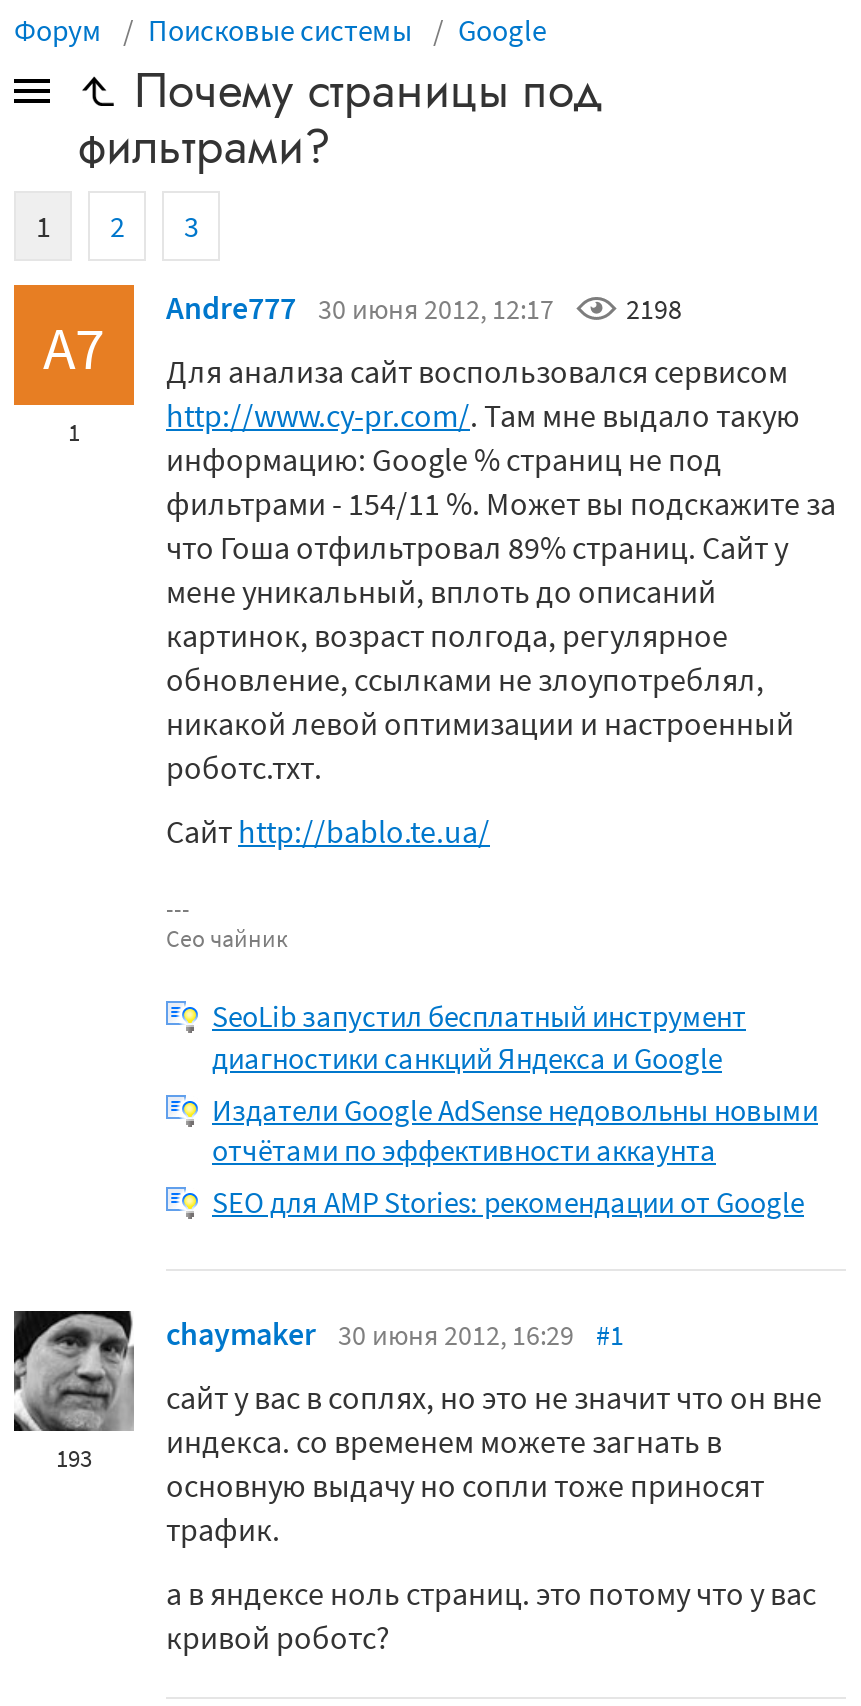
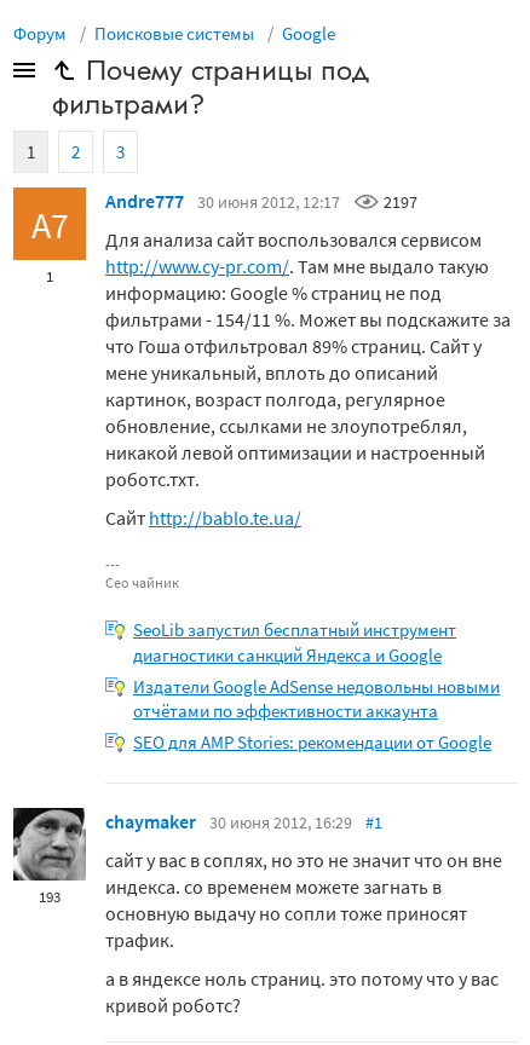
[166,287,682,327] Andre777 30 июня 2012, 12:17 2198 -> [105,189,417,213] Andre777 30 июня 2012, 12:17 2197

